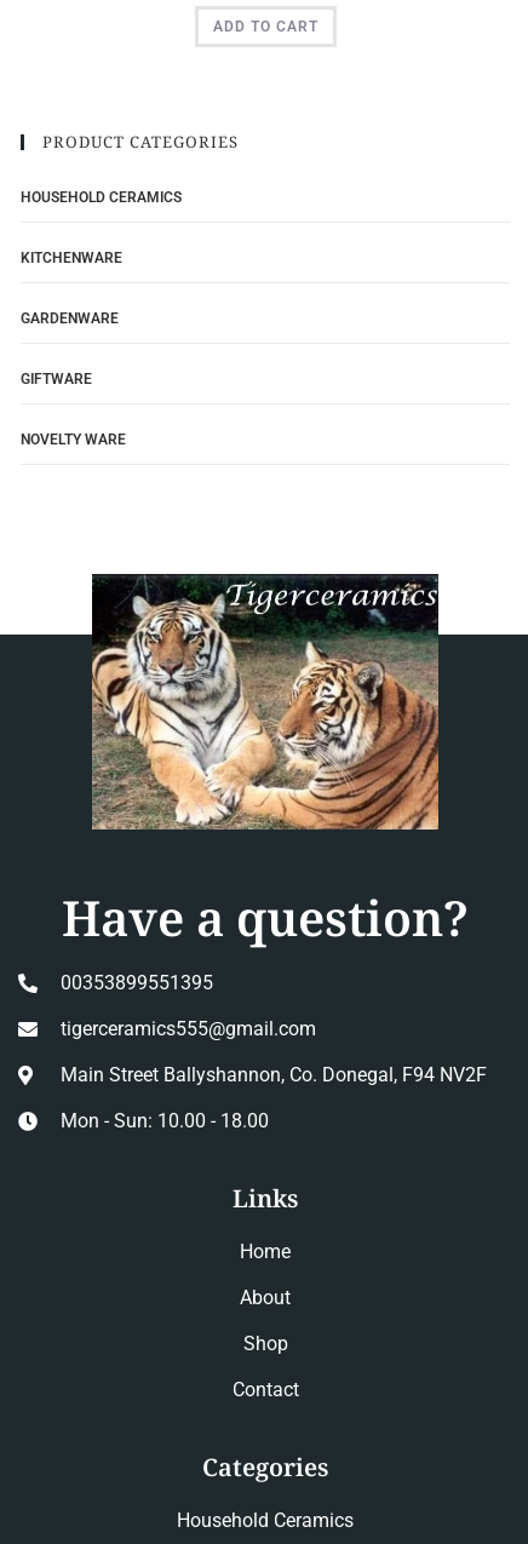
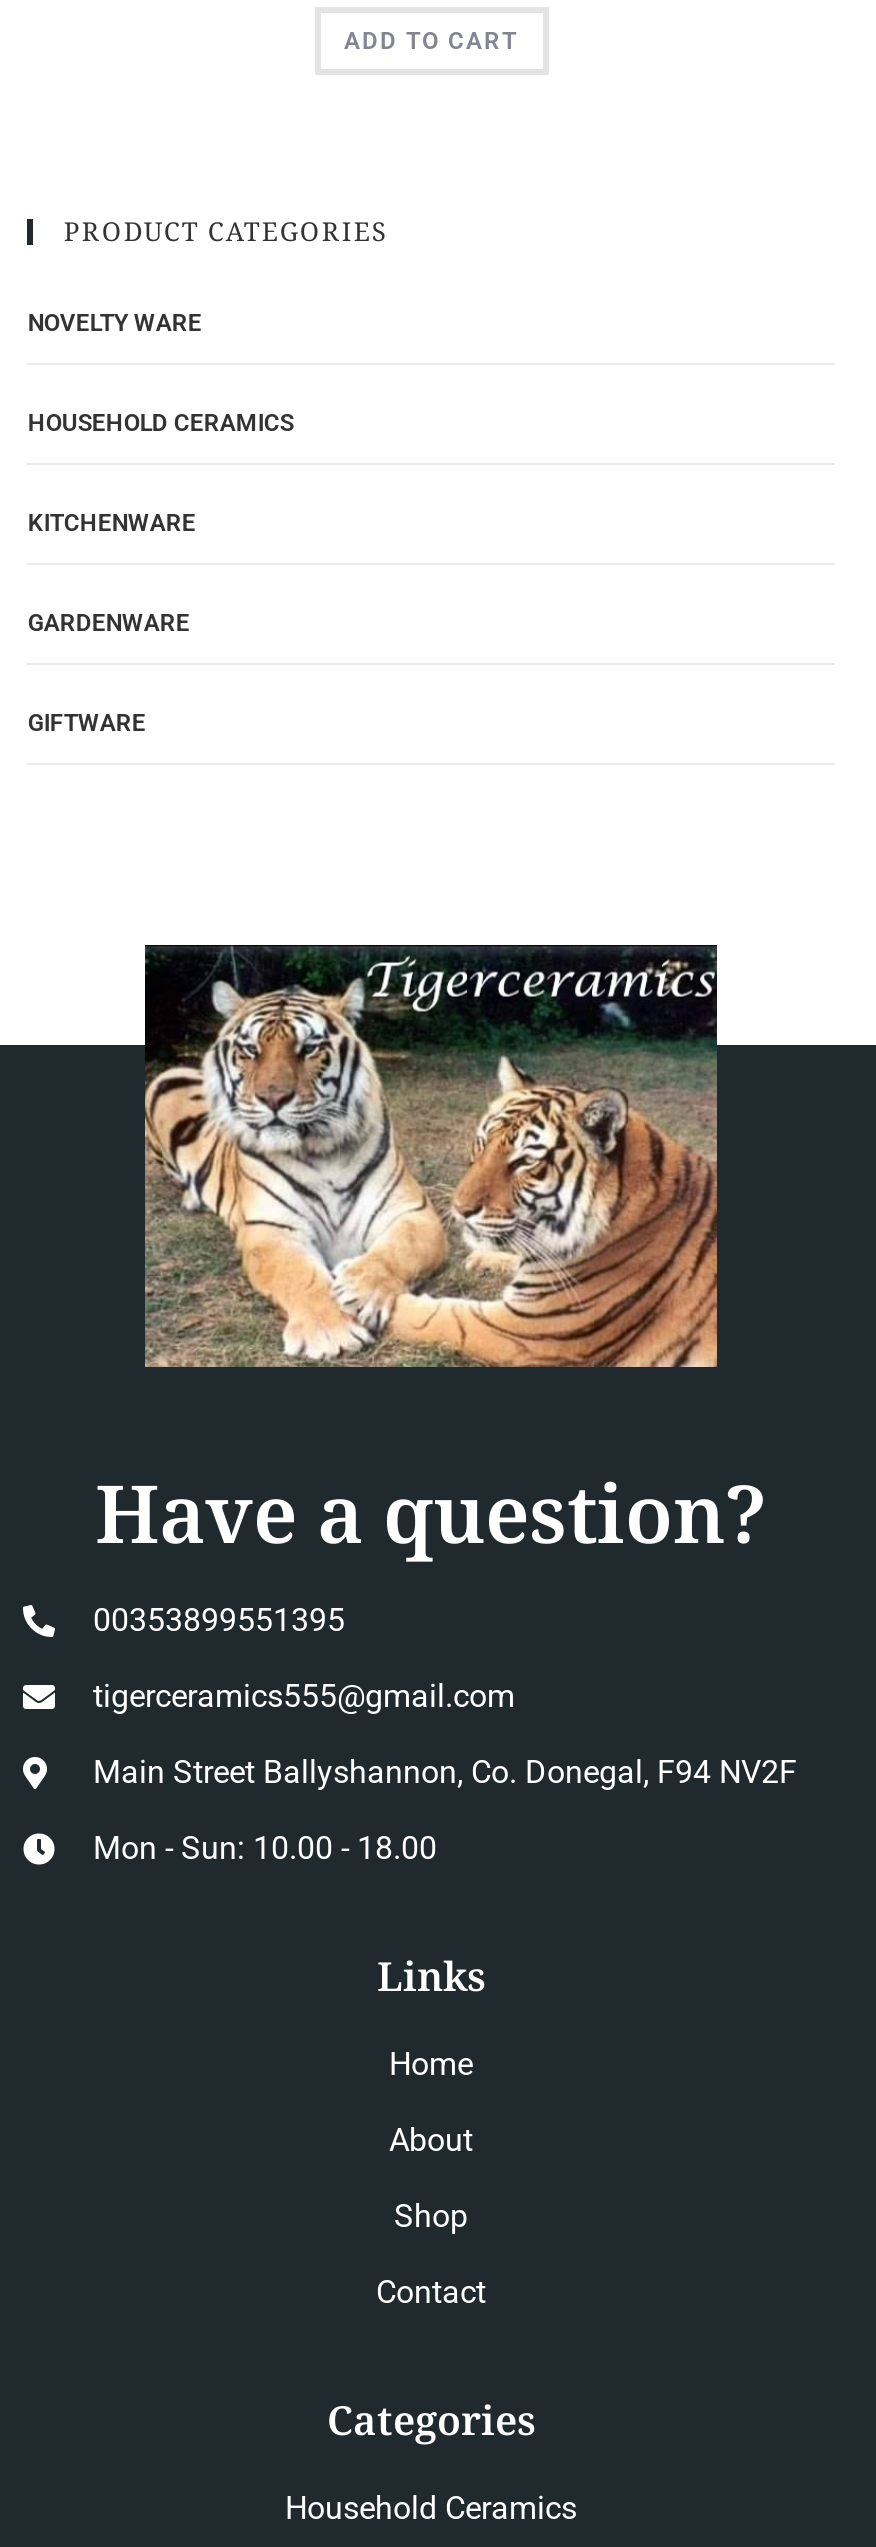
moved [21,189,182,388] -> [28,409,294,737]: HOUSEHOLD CERAMICS | KITCHENWARE | GARDENWARE | GIFTWARE
moved [21,431,126,448] -> [28,309,202,337]: NOVELTY WARE

